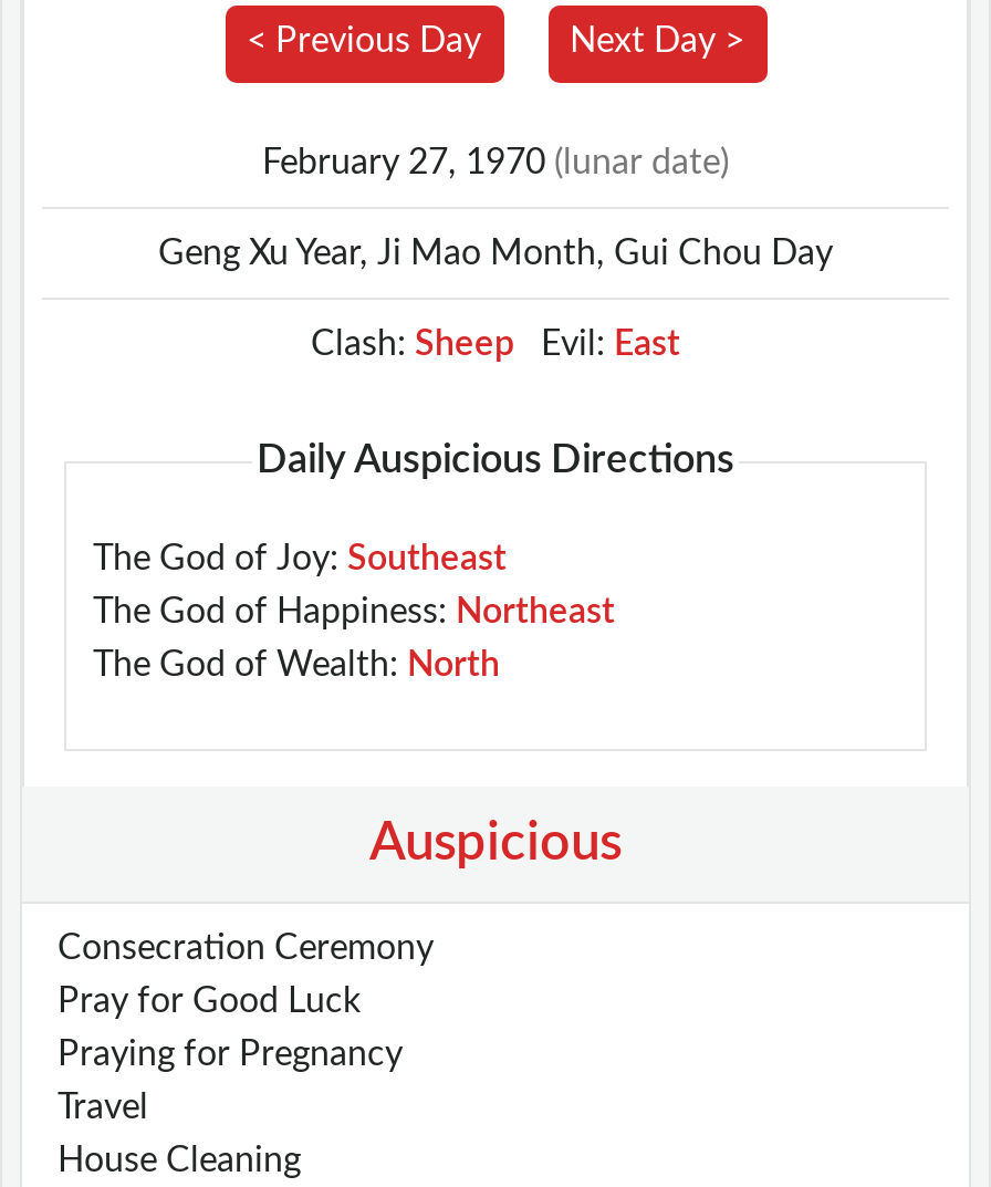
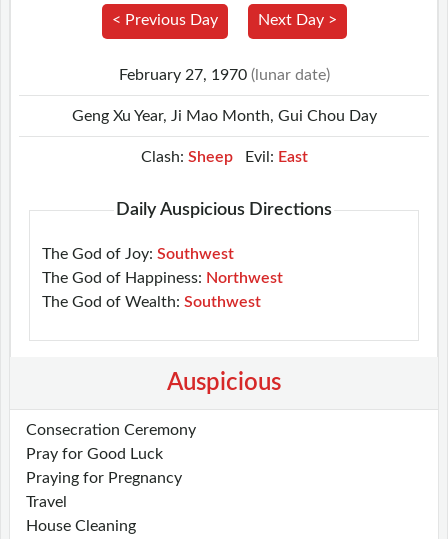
[93,540,507,575] The God of Joy: Southeast -> [42,246,234,262] The God of Joy: Southwest
[93,593,615,629] The God of Happiness: Northeast -> [42,270,283,286] The God of Happiness: Northwest
[93,646,500,682] The God of Wealth: North -> [42,294,261,310] The God of Wealth: Southwest

